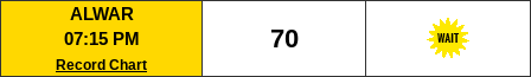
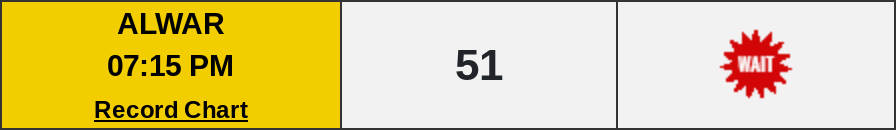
[270,24,298,54] 70 -> [455,41,503,91] 51
[427,18,469,58] [image] -> [718,28,794,100] [image]

